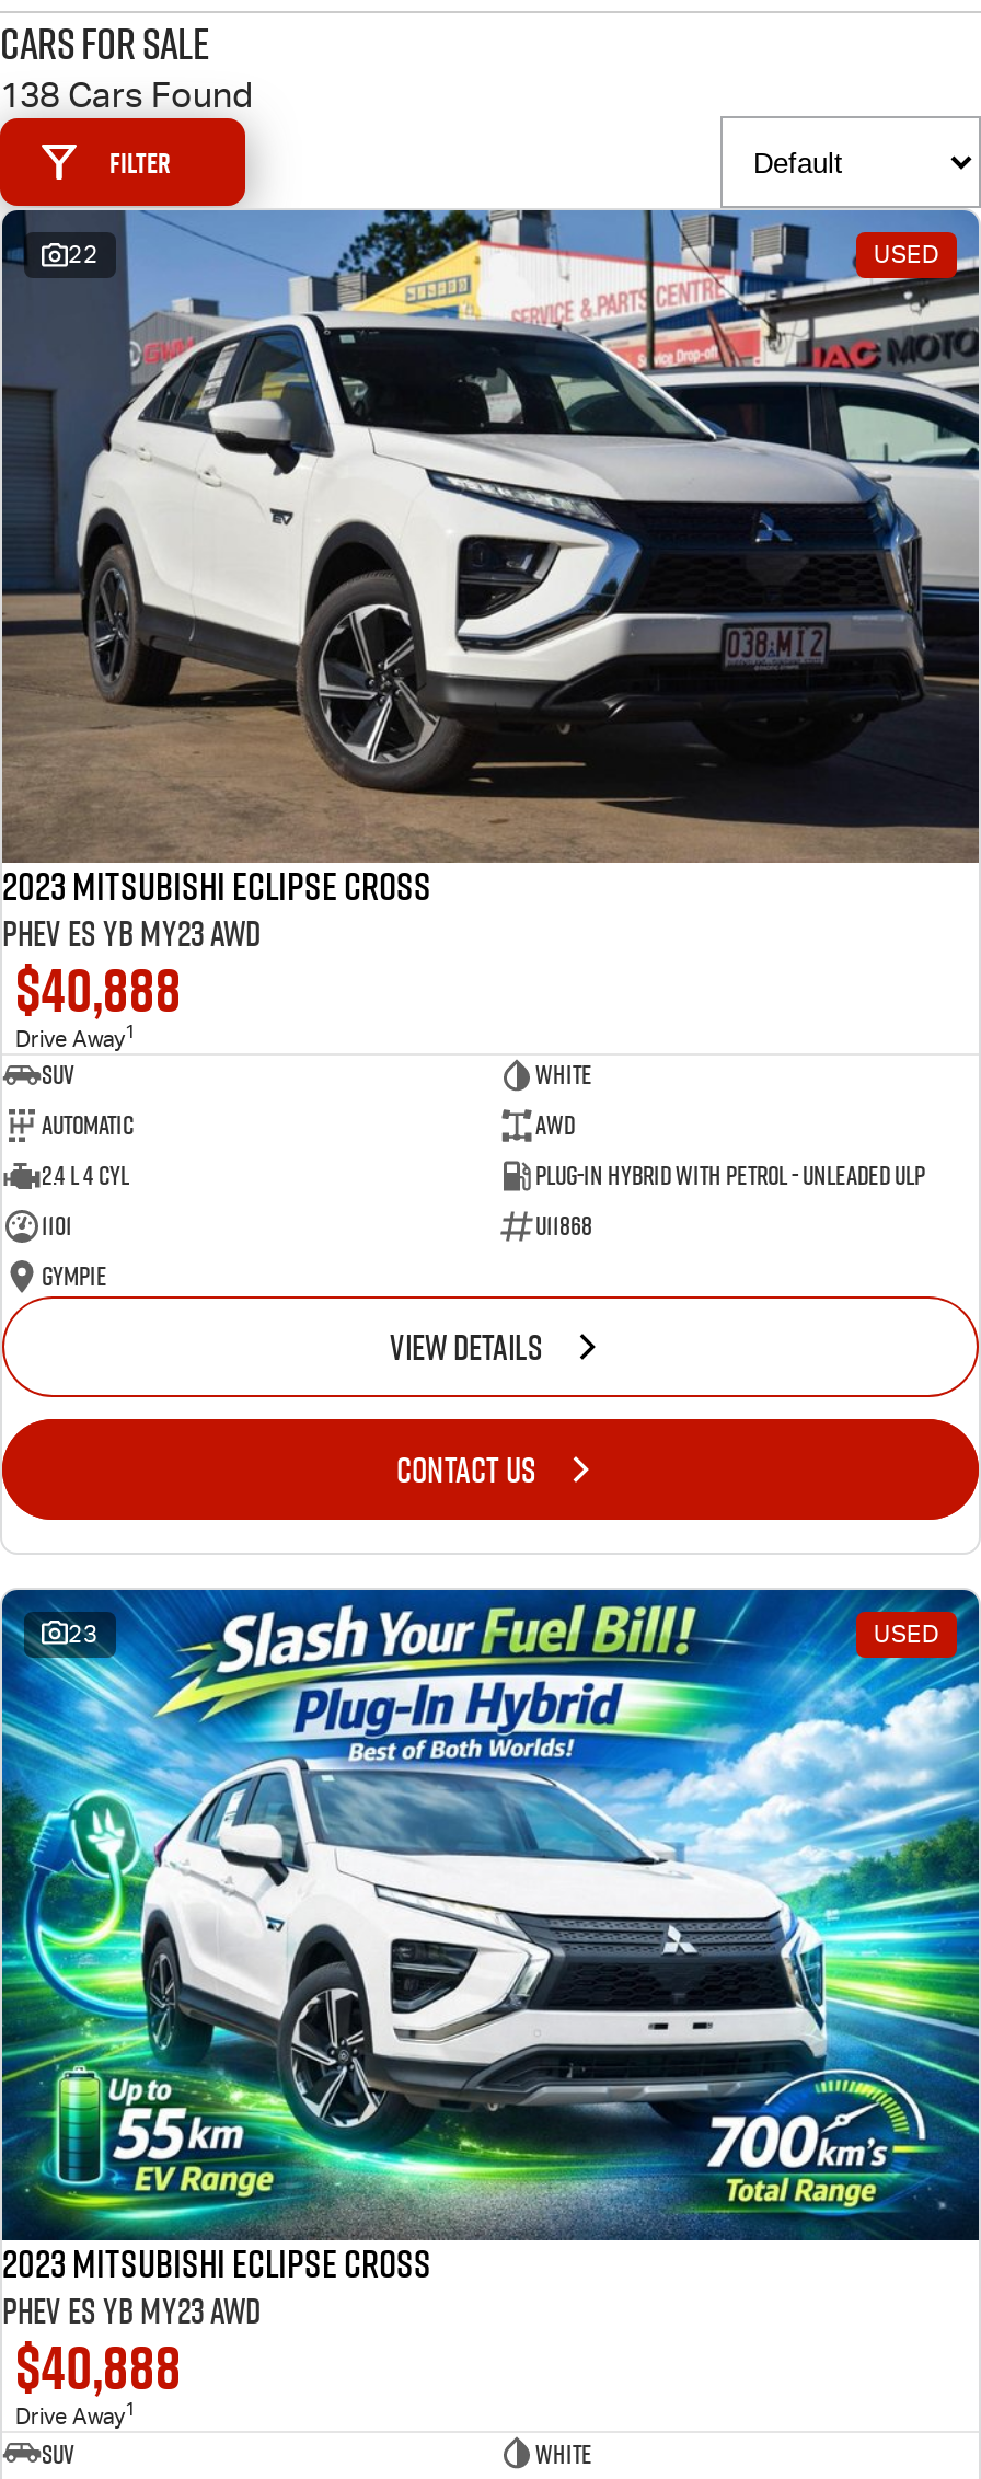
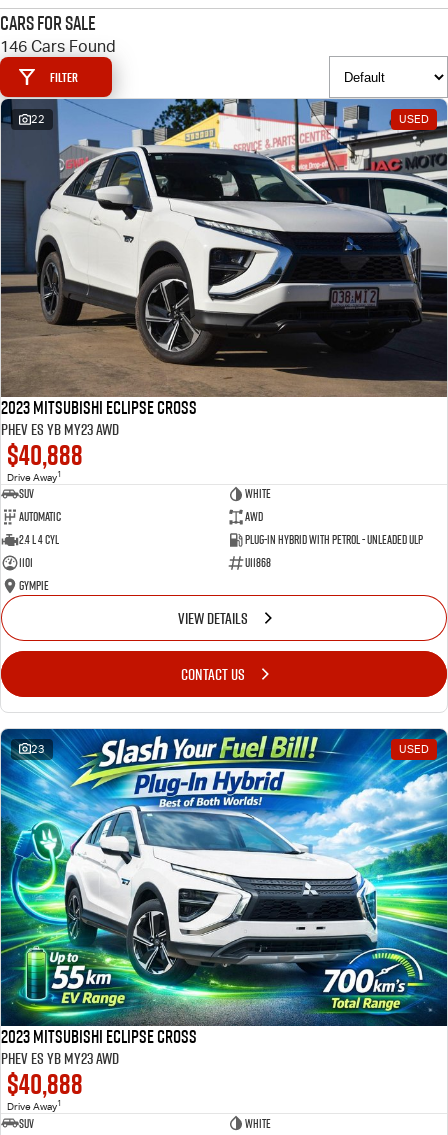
[0,74,254,116] 138 Cars Found -> [0,37,116,56] 146 Cars Found

